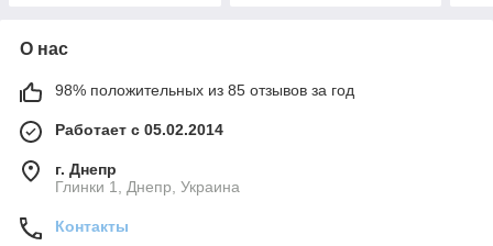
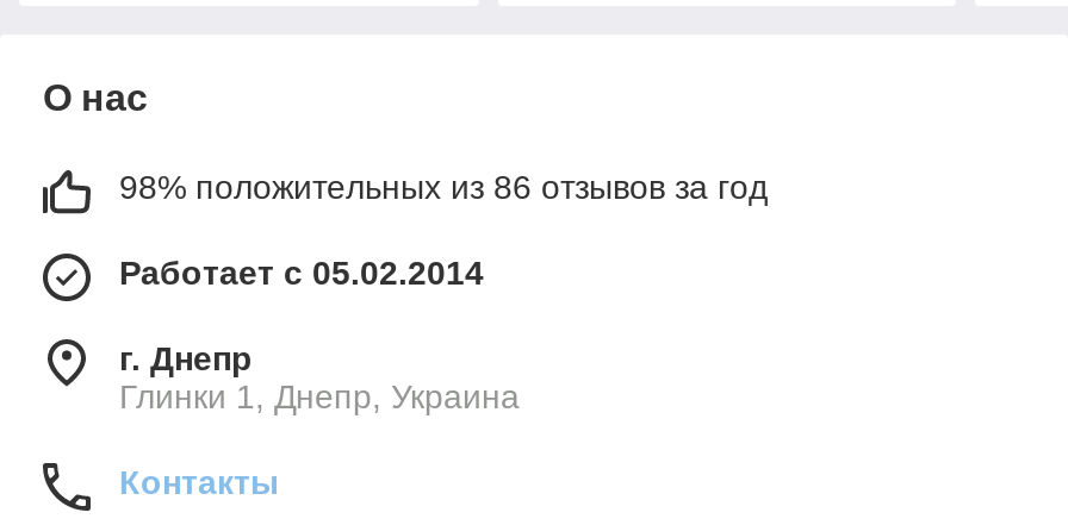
[55,81,354,99] 98% положительных из 85 отзывов за год -> [119,168,768,206] 98% положительных из 86 отзывов за год

